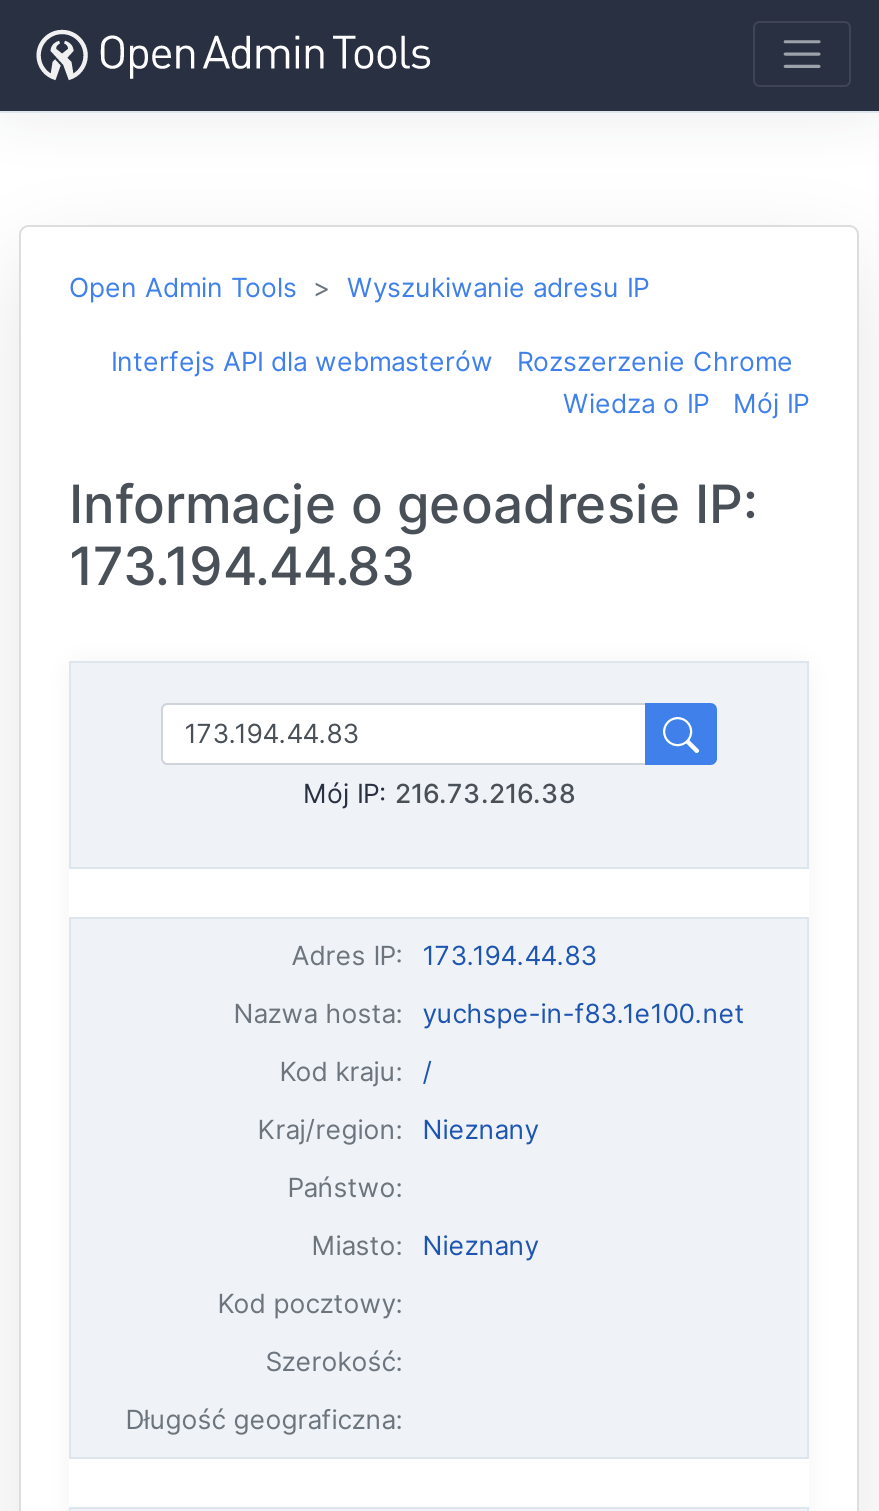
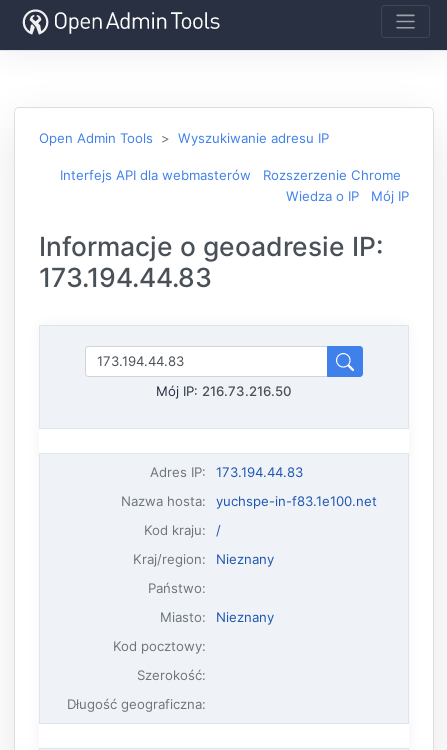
[303,777,575,809] Mój IP: 216.73.216.38 -> [156,383,292,399] Mój IP: 216.73.216.50

